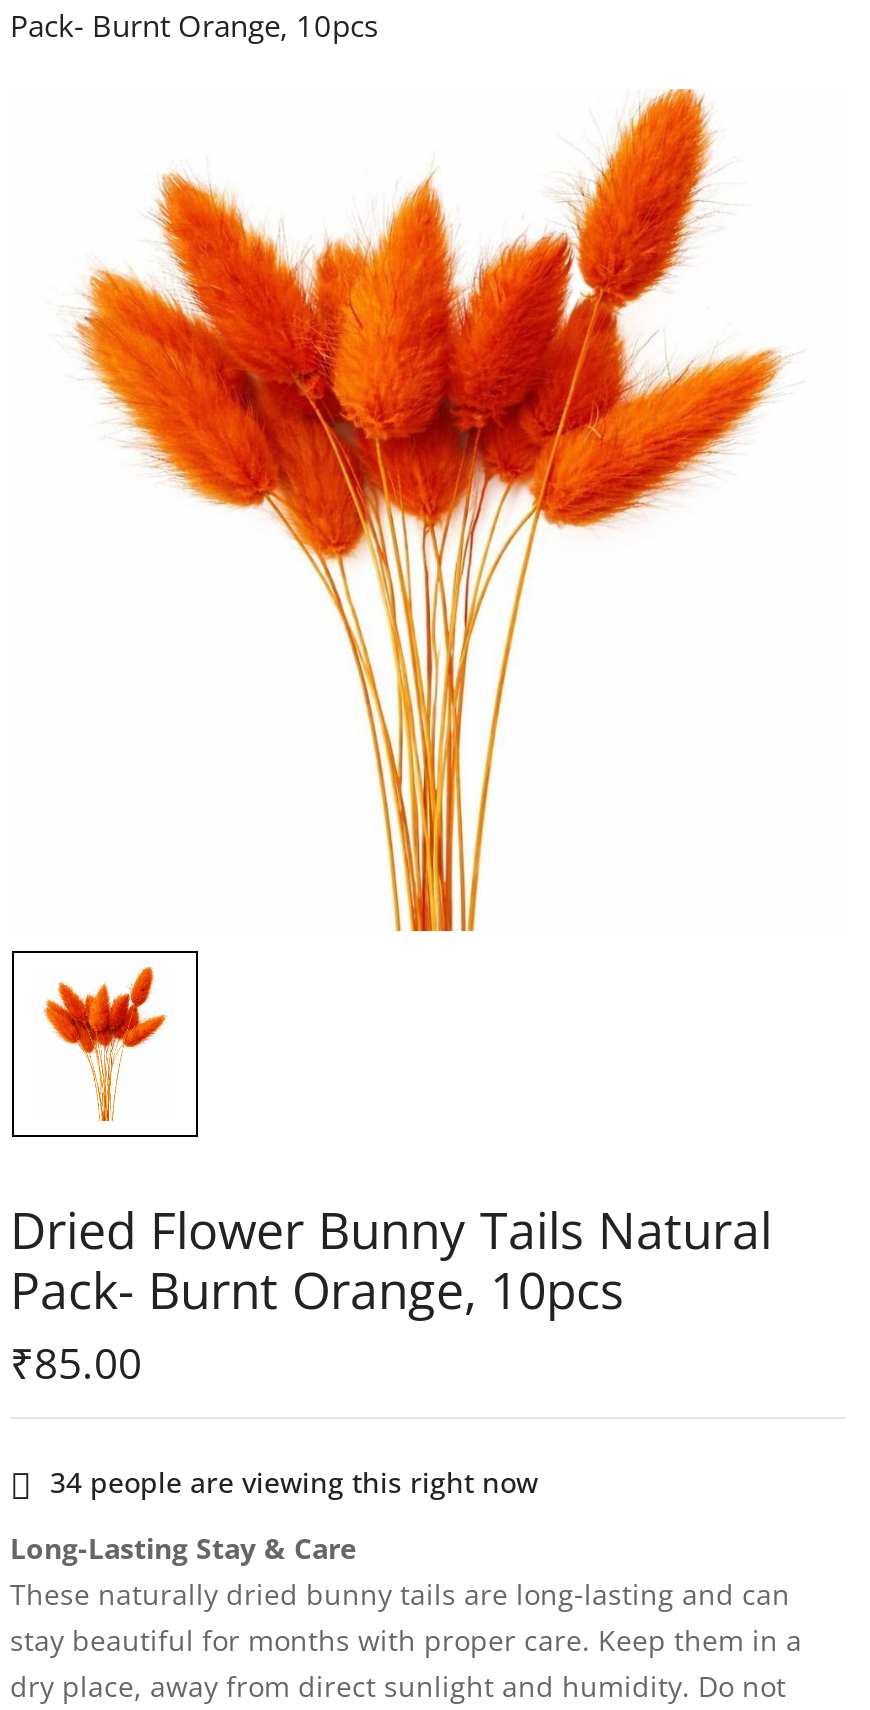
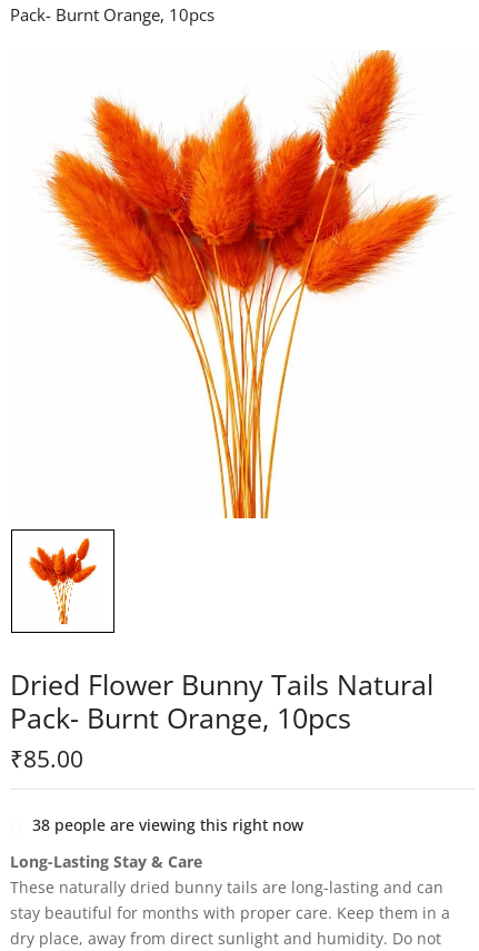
[50,1463,538,1501] 34 people are viewing this right now -> [32,814,303,835] 38 people are viewing this right now

